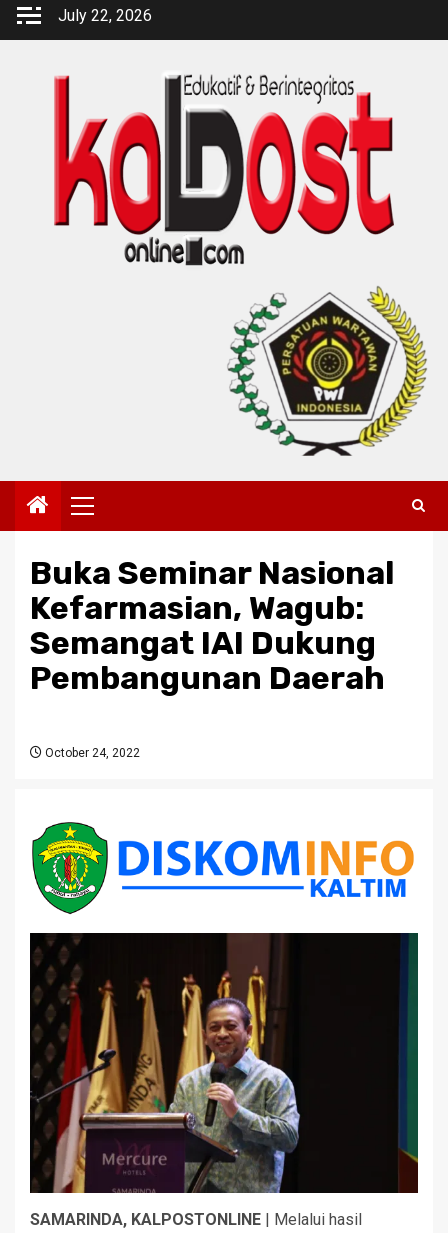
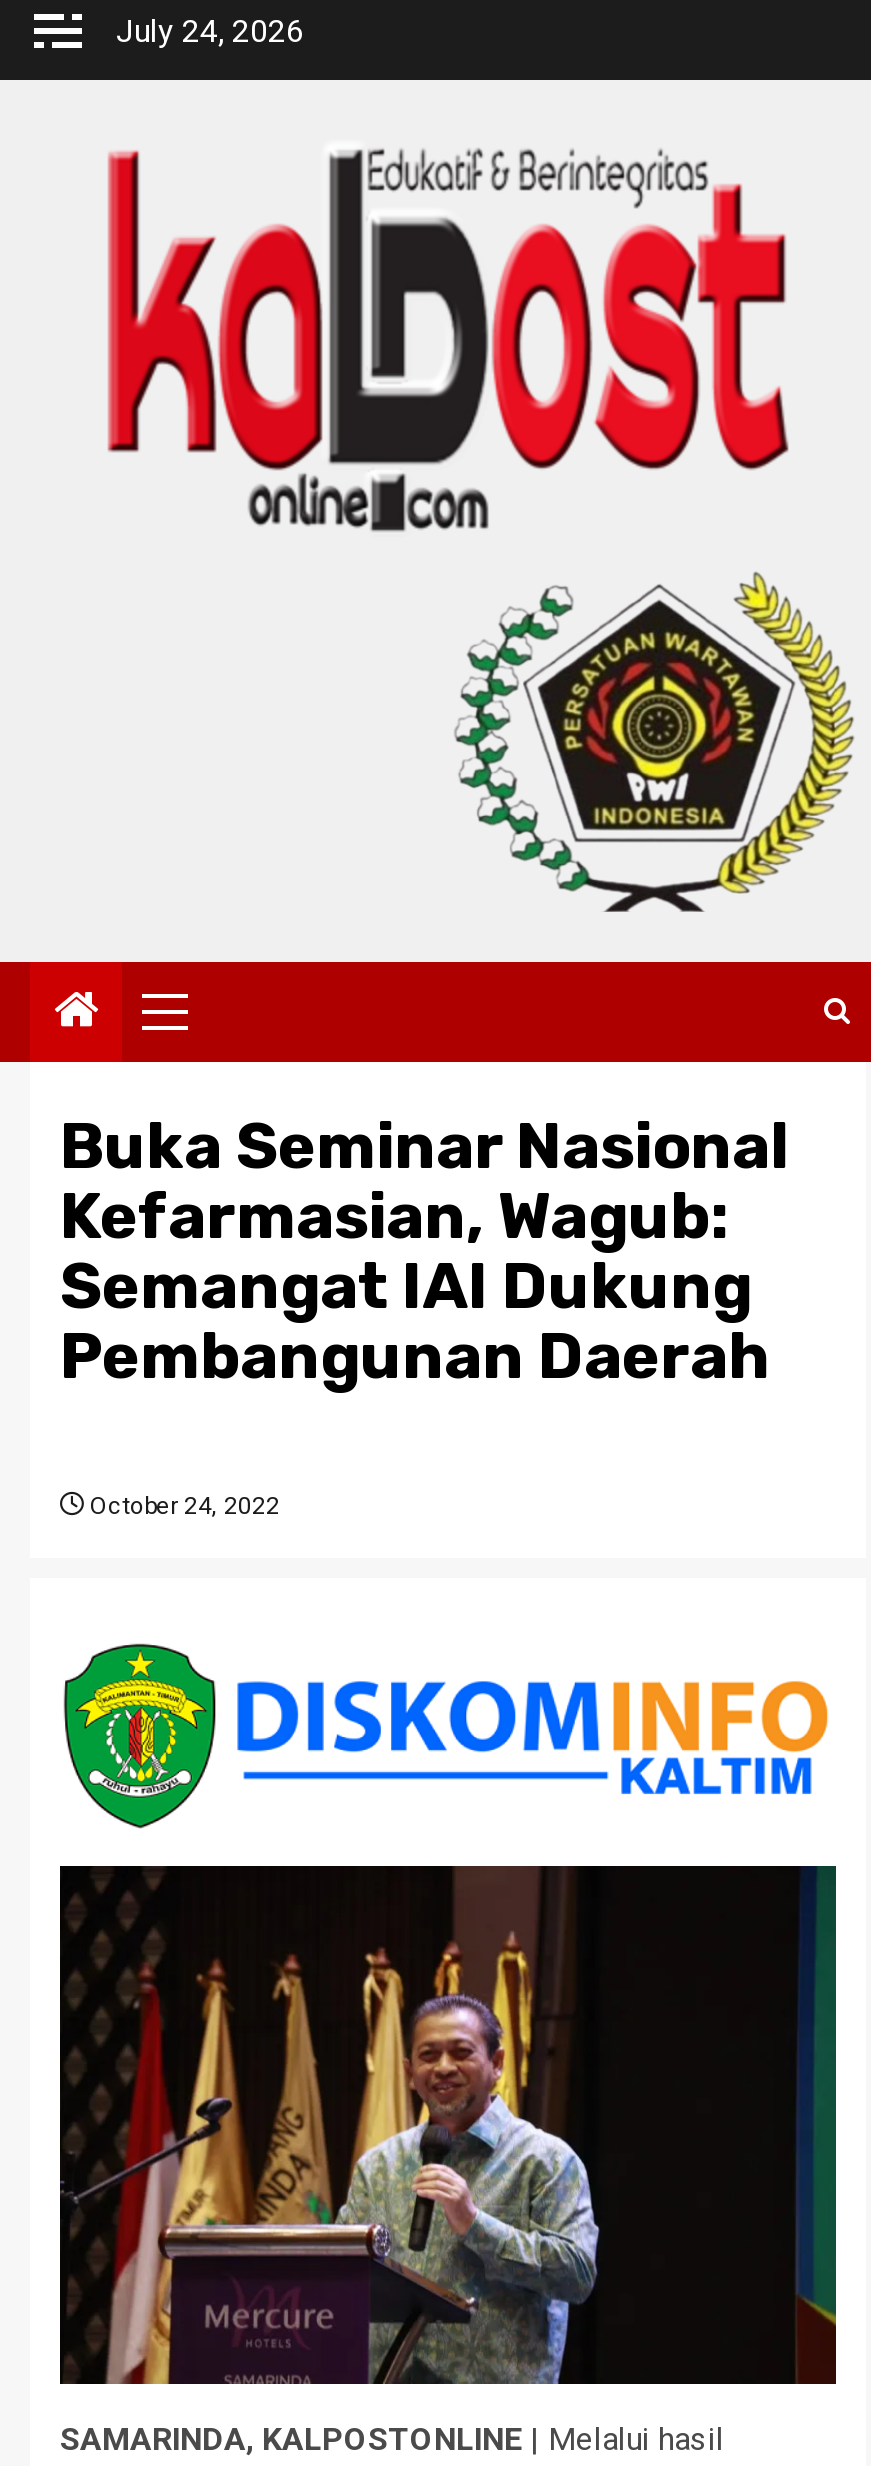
[58,6,152,25] July 22, 2026 -> [116,12,304,50] July 24, 2026

